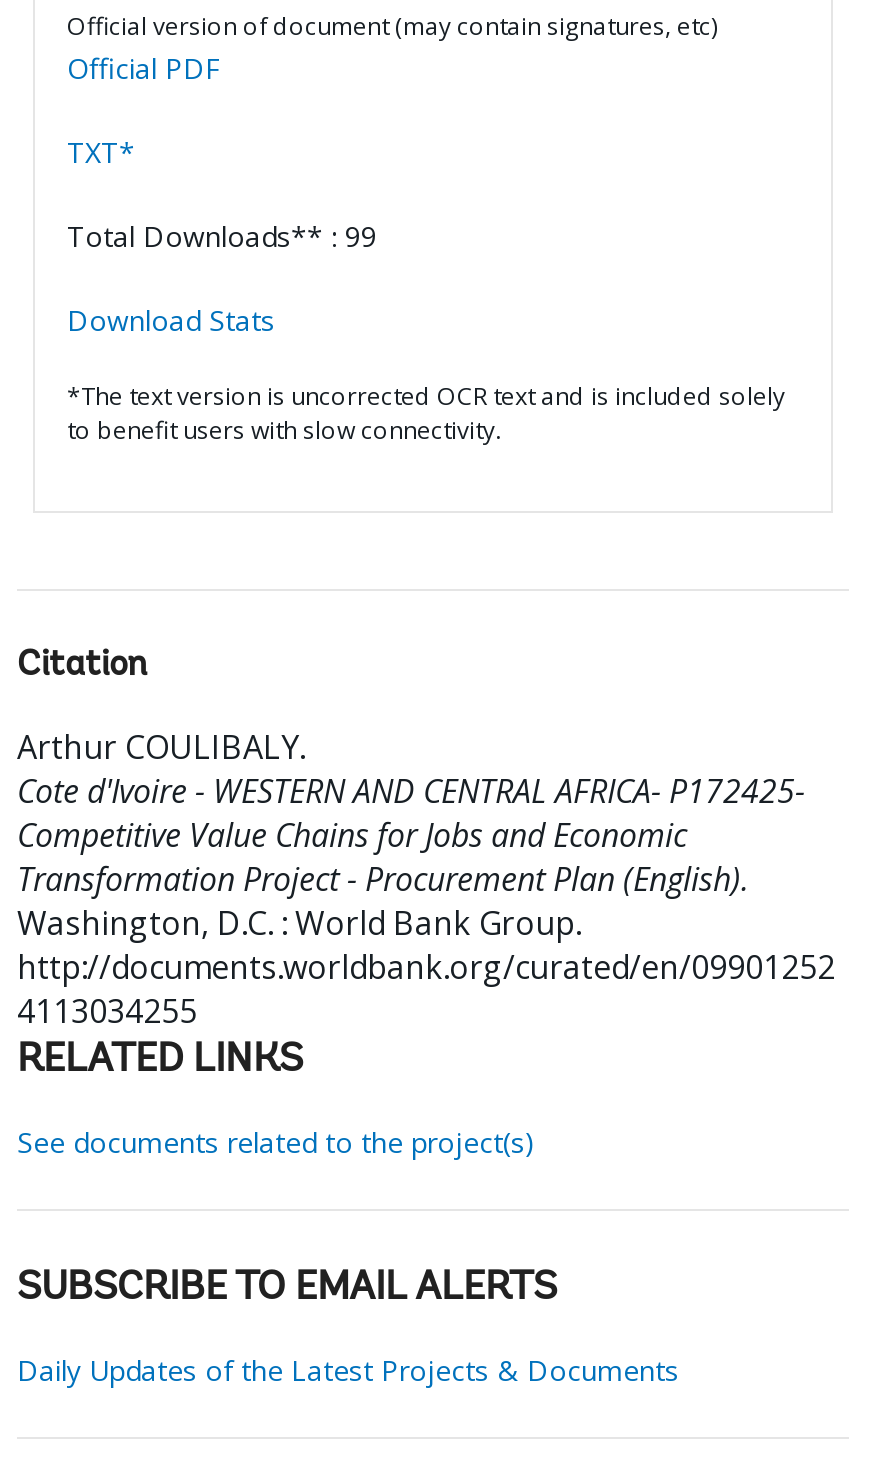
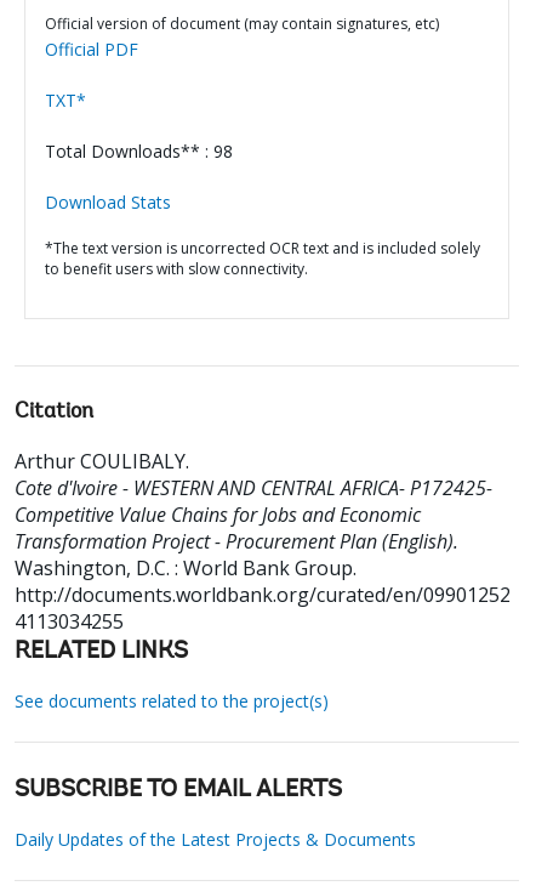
[67,217,377,255] Total Downloads** : 99 -> [45,140,233,163] Total Downloads** : 98

